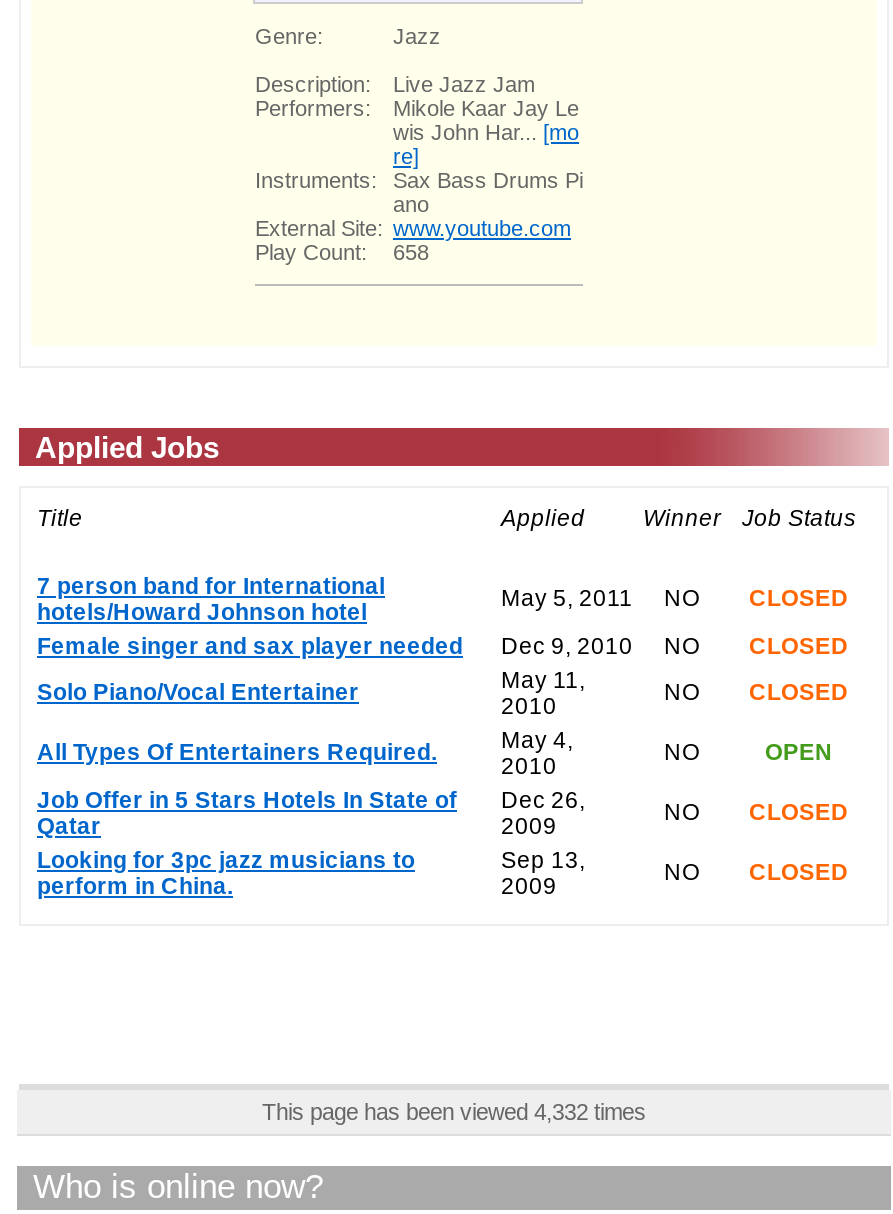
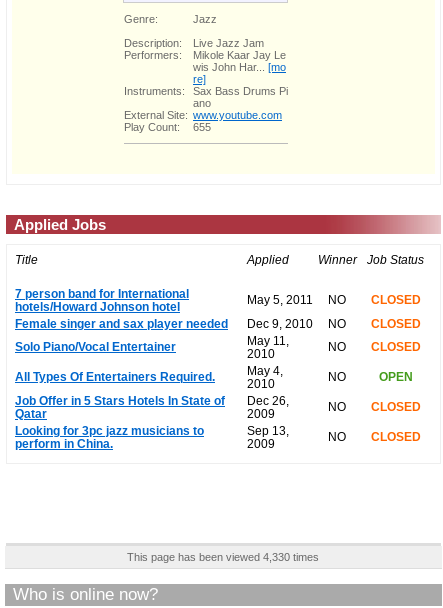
[255,240,429,264] Play Count: 658 -> [124,121,211,133] Play Count: 655
[262,1100,646,1124] This page has been viewed 4,332 times -> [127,551,319,563] This page has been viewed 4,330 times

